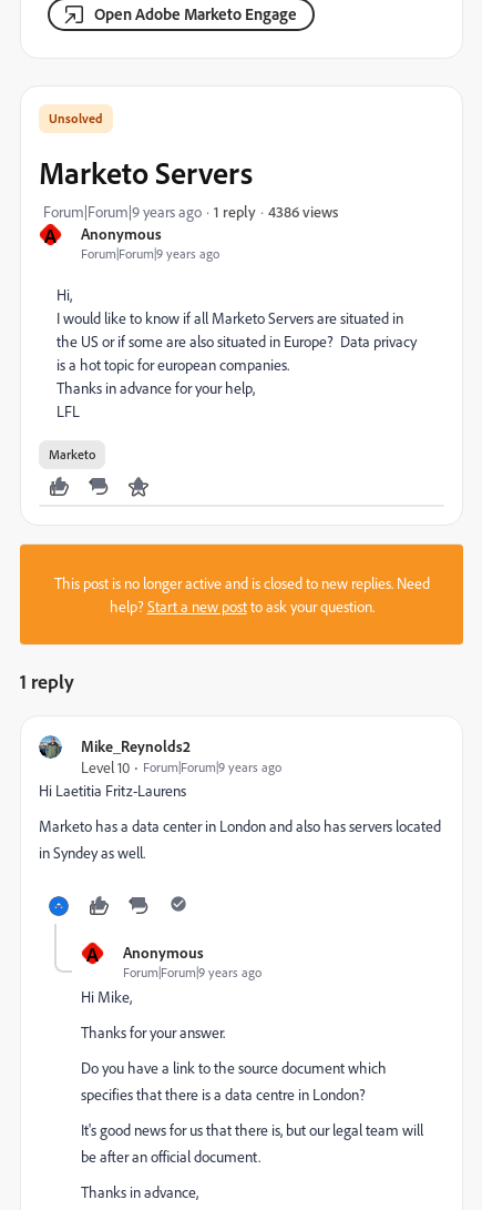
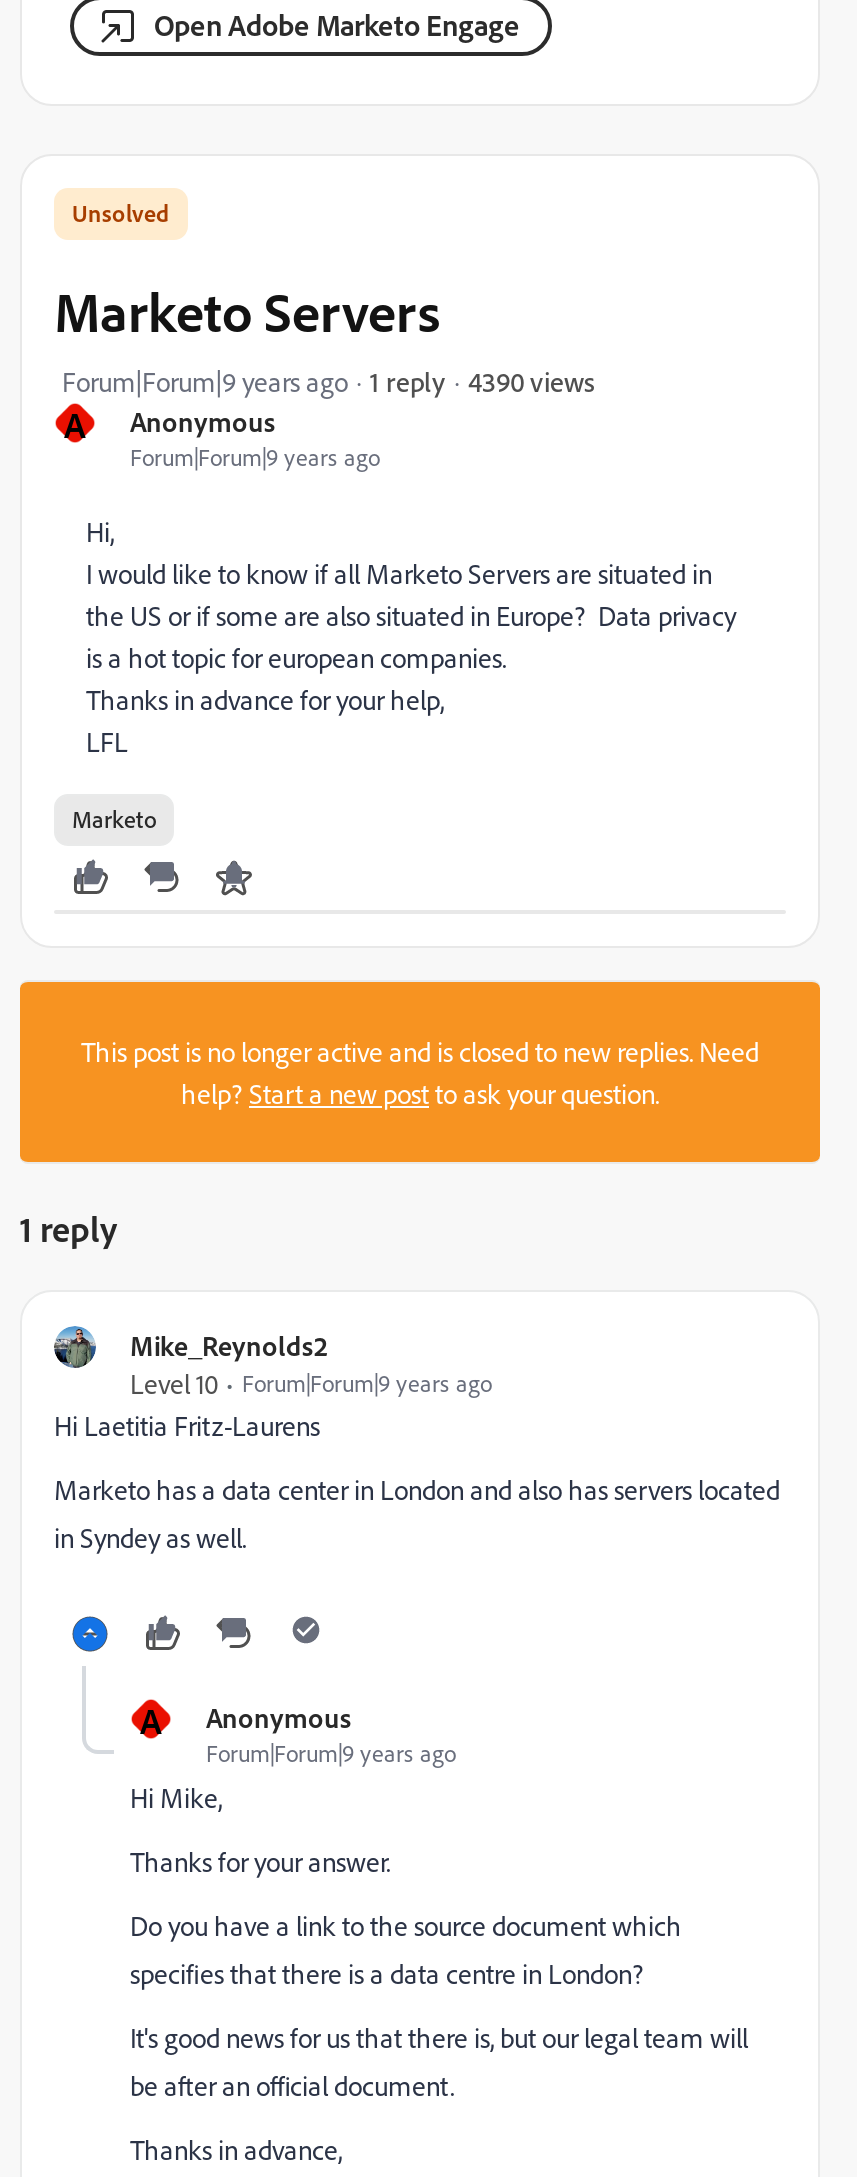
[268,201,338,220] 4386 views -> [468,363,594,397] 4390 views

